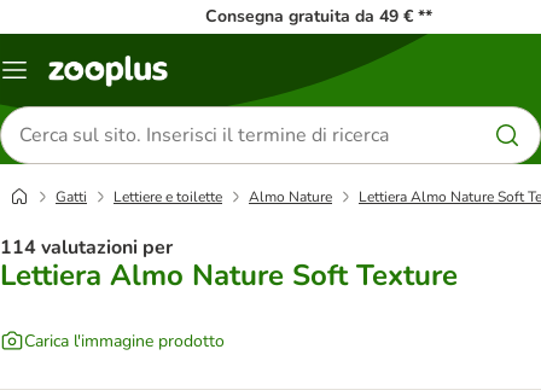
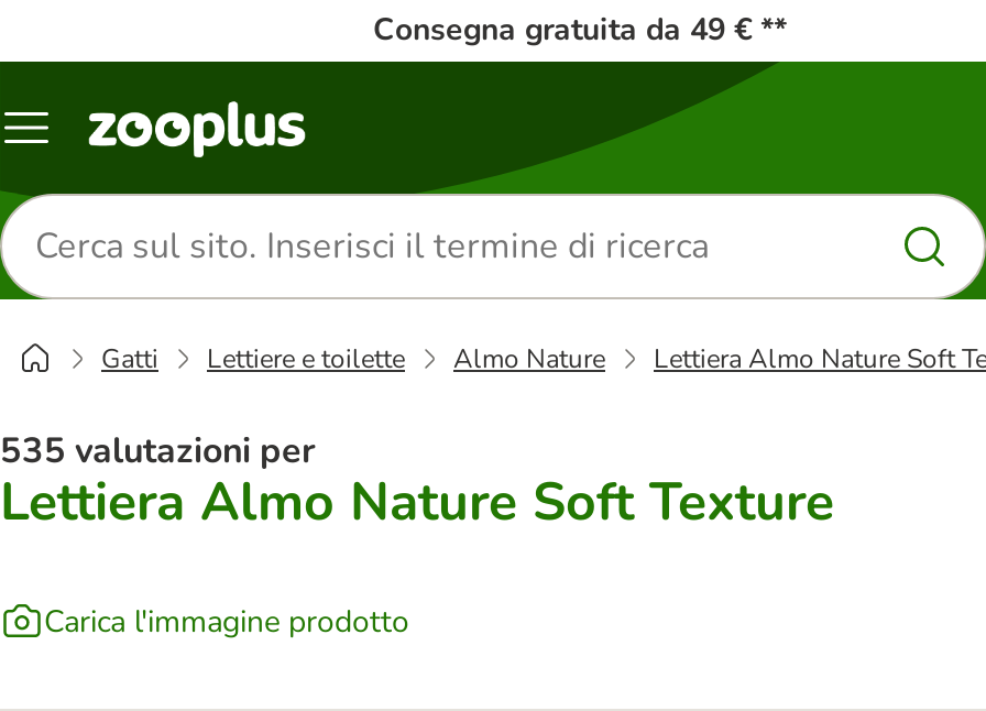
[0,234,173,261] 114 valutazioni per -> [0,427,315,475] 535 valutazioni per

